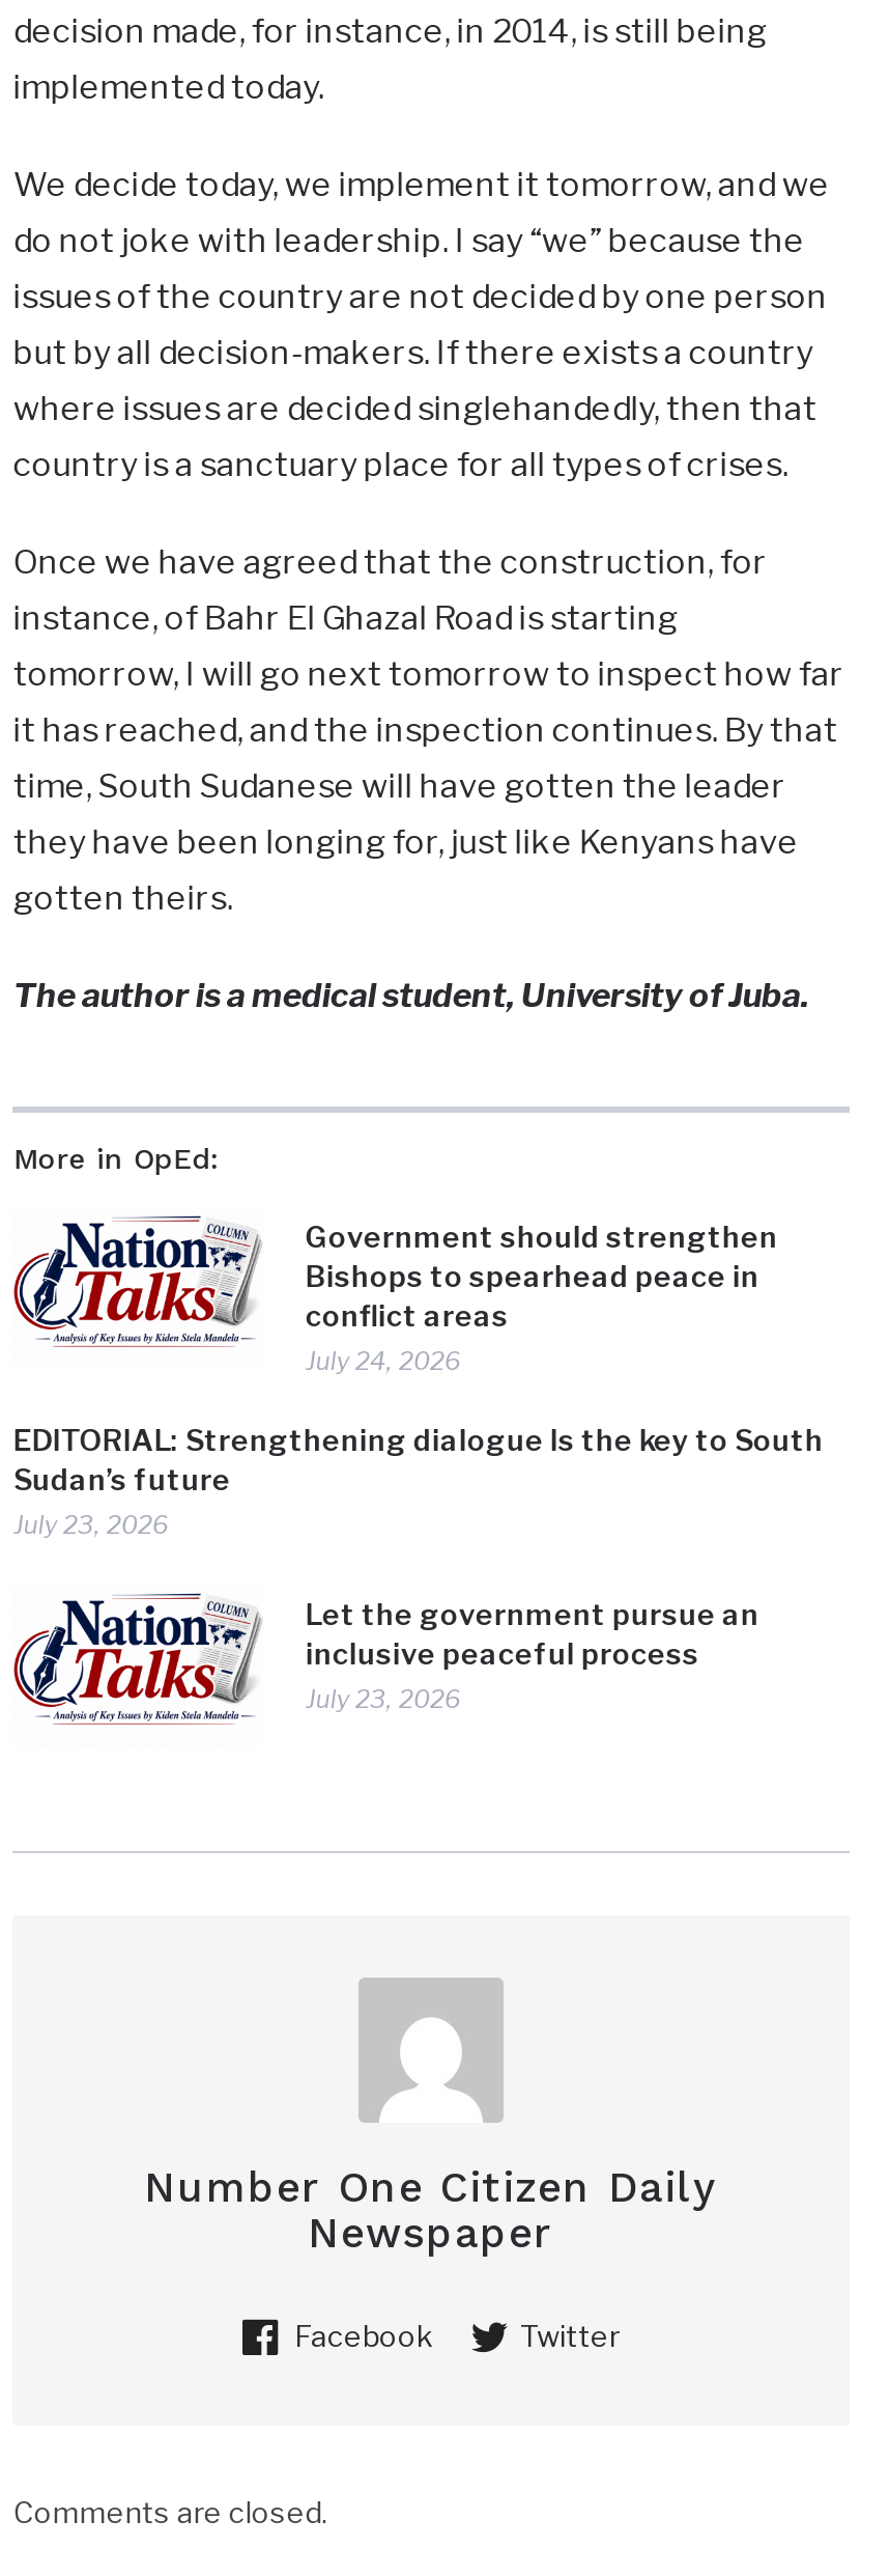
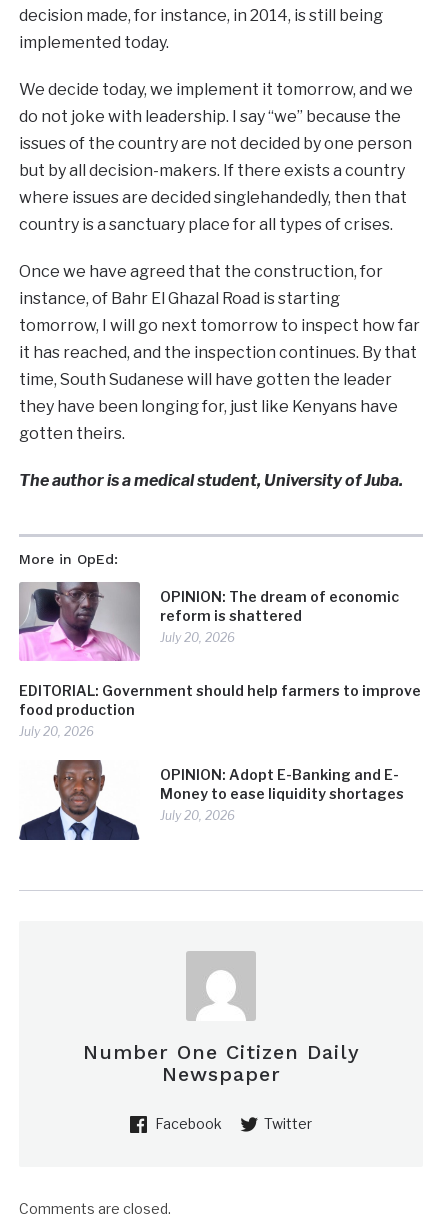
[12,1212,778,1376] [image] | Government should strengthen | Bishops to spearhead peace in | conflict areas | July 24, 2026 -> [18,581,399,662] [image] | OPINION: The dream of economic | reform is shattered | July 20, 2026
[13,1421,824,1539] EDITORIAL: Strengthening dialogue Is the key to South | Sudan’s future | July 23, 2026 -> [19,682,421,739] EDITORIAL: Government should help farmers to improve | food production | July 20, 2026
[10,1581,759,1741] [image] | Let the government pursue an | inclusive peaceful process | July 23, 2026 -> [18,759,404,841] [image] | OPINION: Adopt E-Banking and E- | Money to ease liquidity shortages | July 20, 2026

